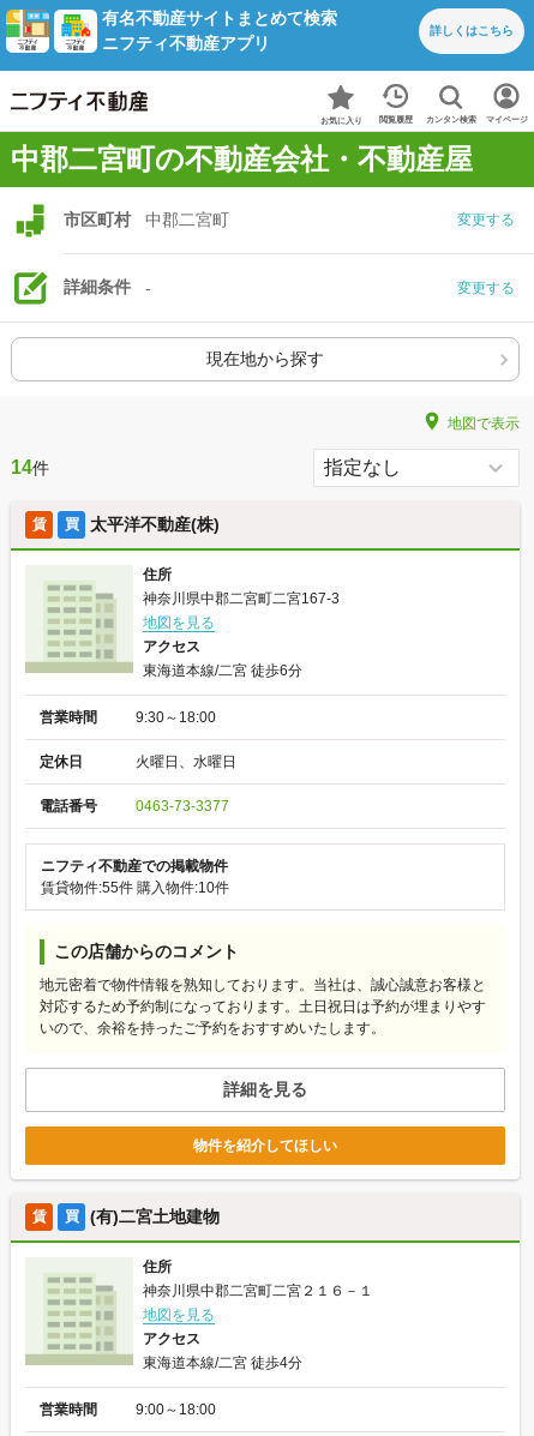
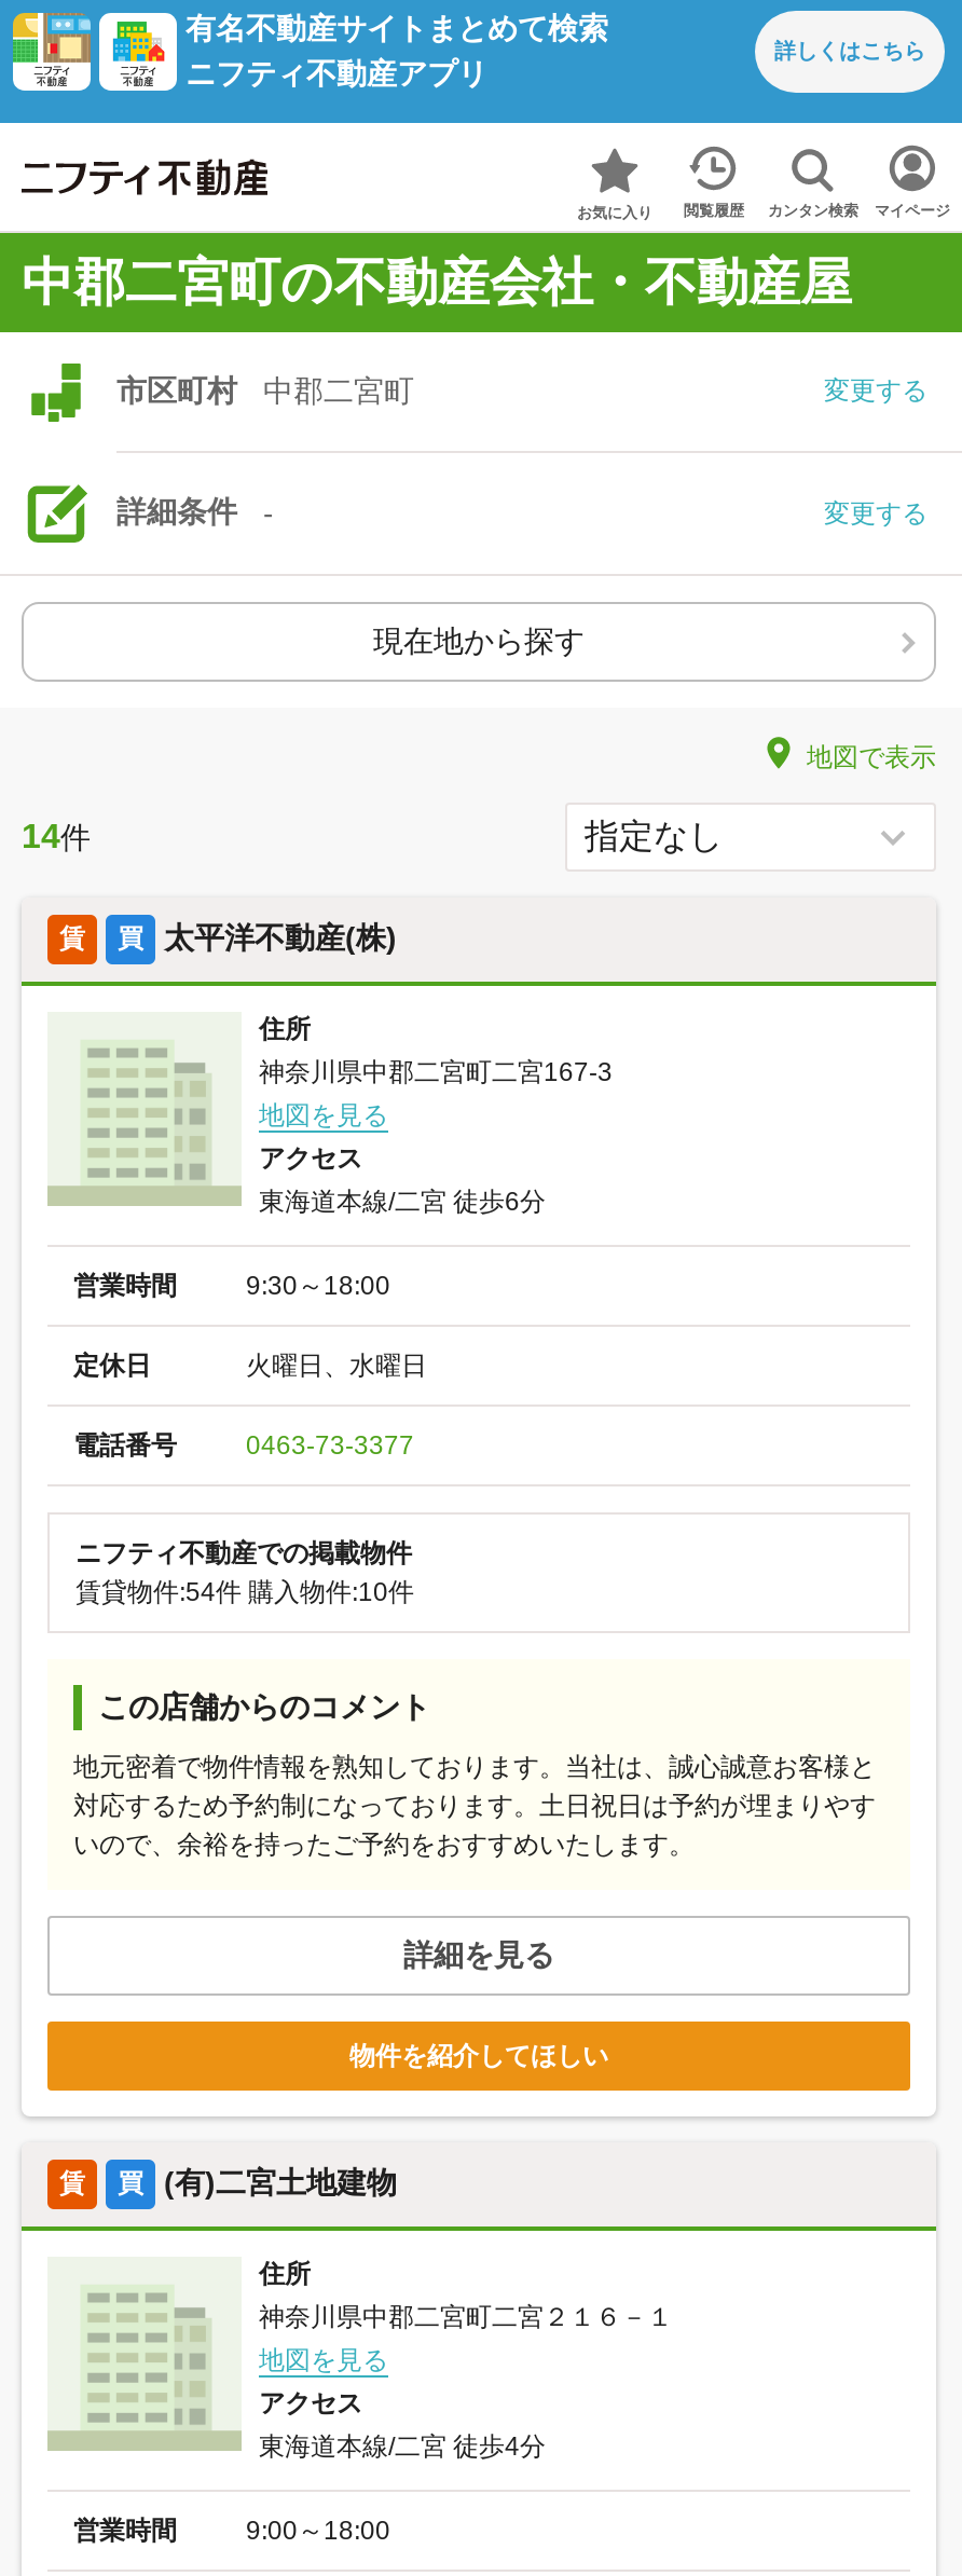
[41,879,233,896] 賃貸物件:55件購入物件:10件 -> [75,1577,421,1607] 賃貸物件:54件購入物件:10件

